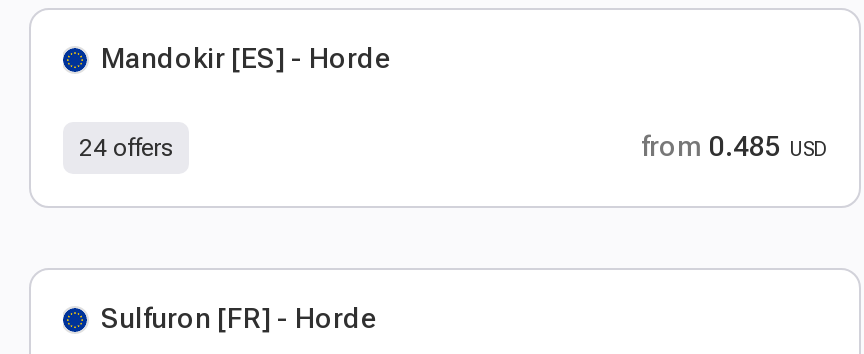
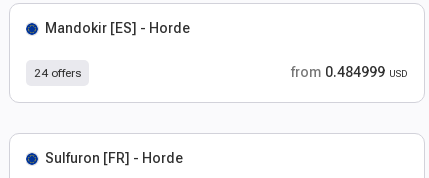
[641,130,827,162] from 0.485 USD -> [291,64,408,80] from 0.484999 USD

